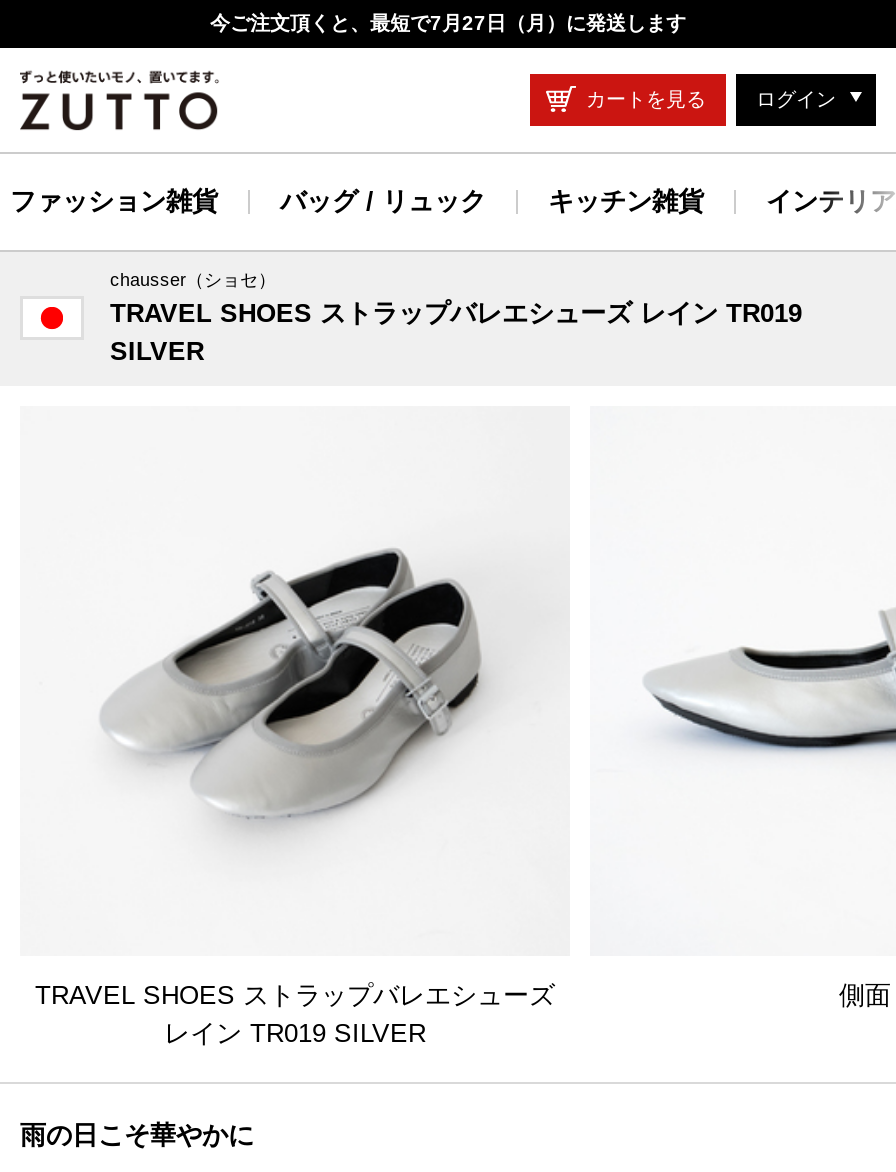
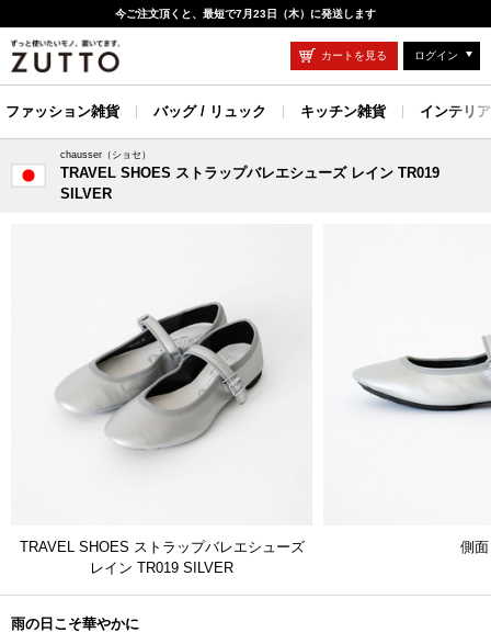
[210,12,686,34] 今ご注文頂くと、最短で7月27日（月）に発送します -> [115,8,376,20] 今ご注文頂くと、最短で7月23日（木）に発送します

